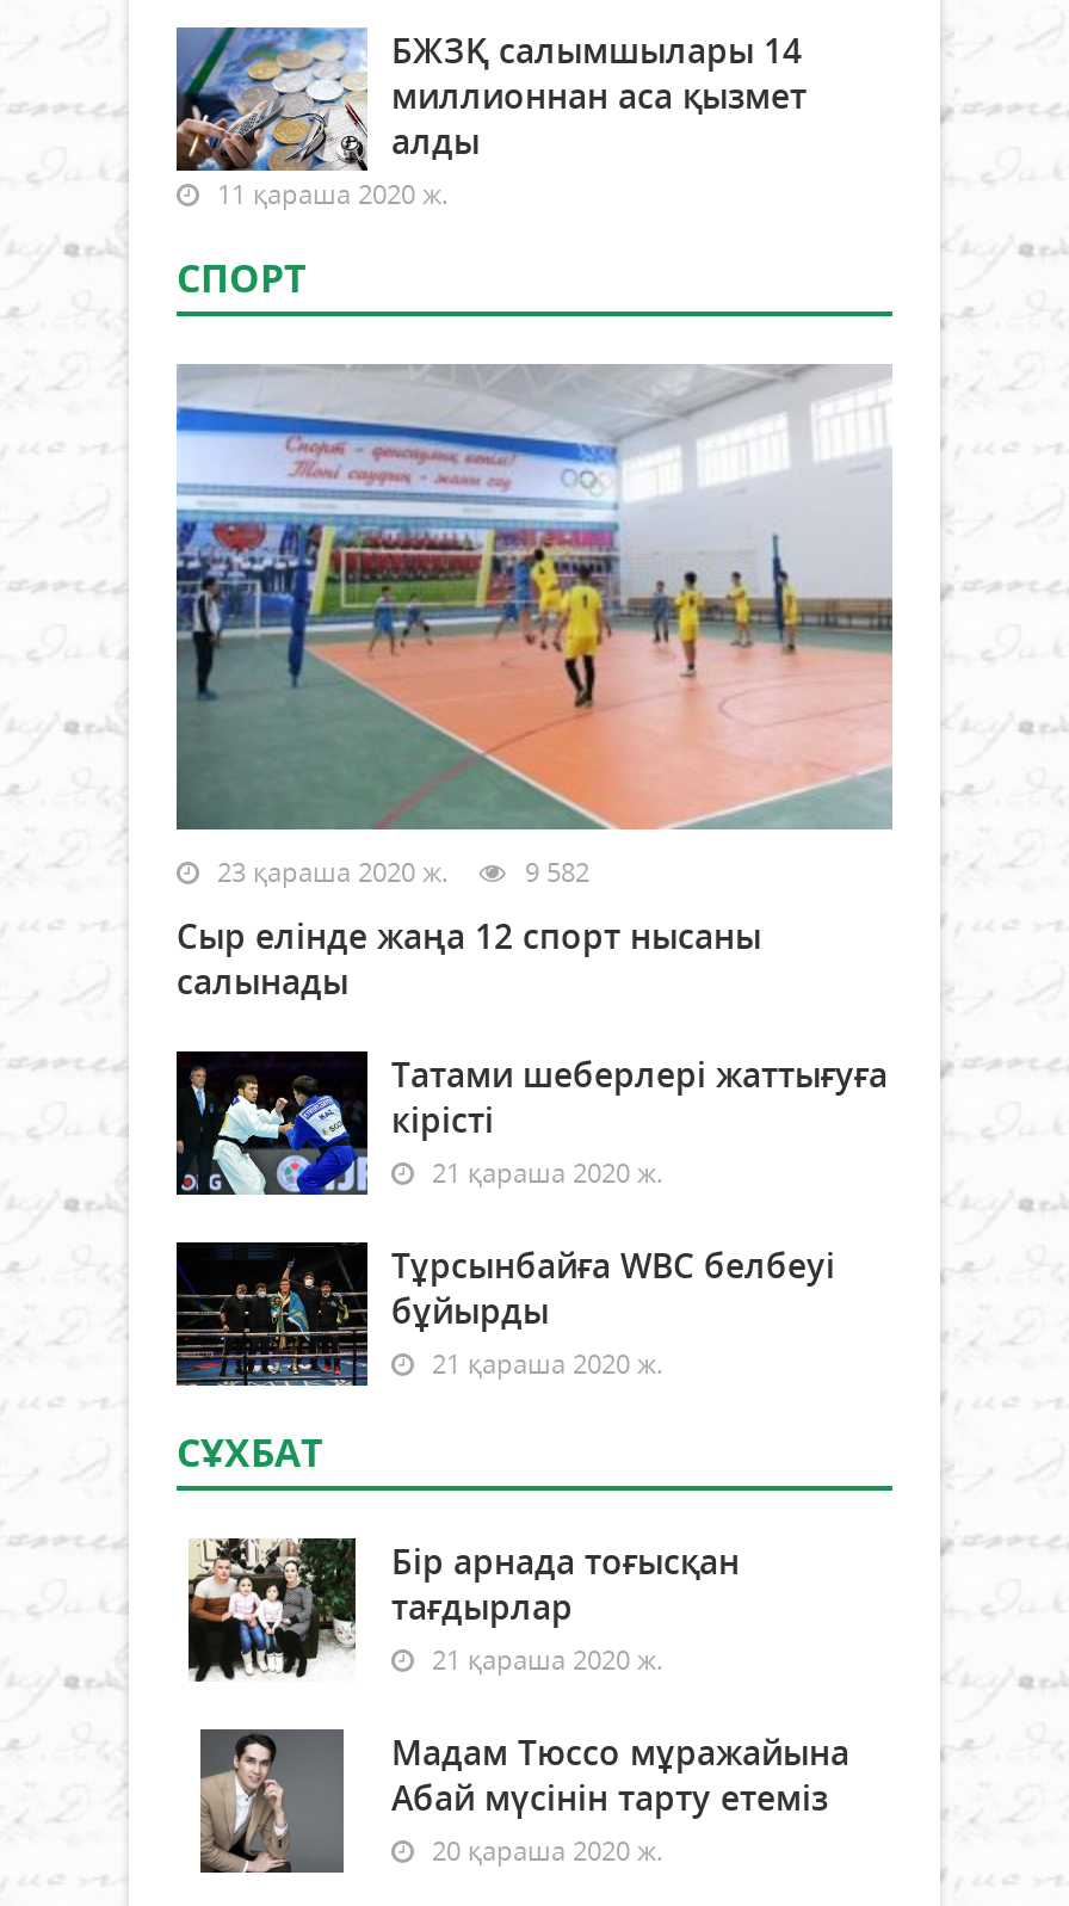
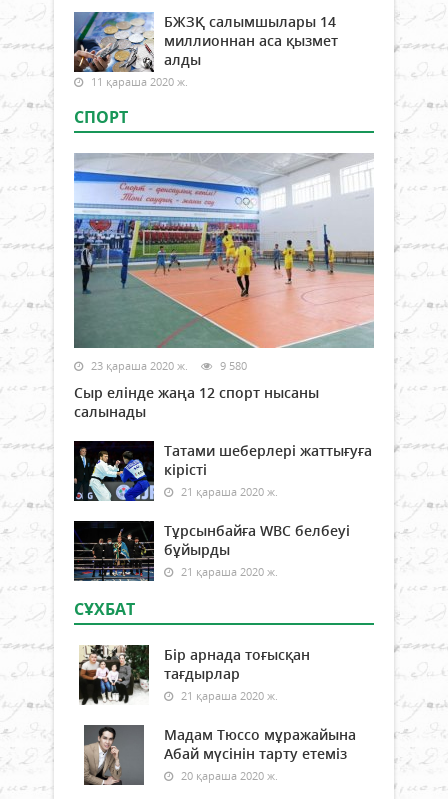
[210,853,589,889] 23 қараша 2020 ж. 9 582 -> [88,358,247,373] 23 қараша 2020 ж. 9 580

